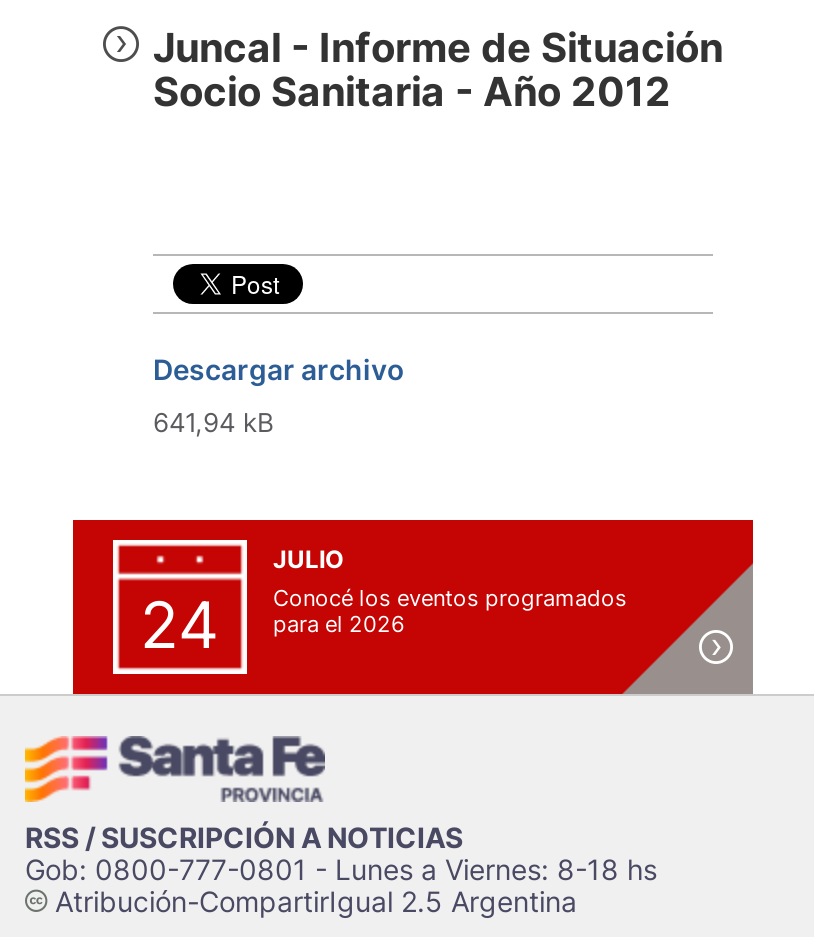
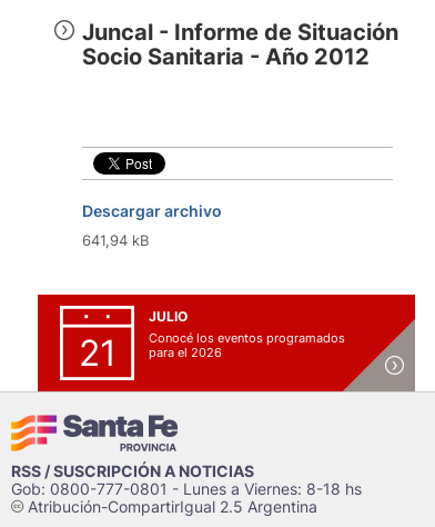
[140,586,220,664] 24 -> [78,331,116,375] 21

